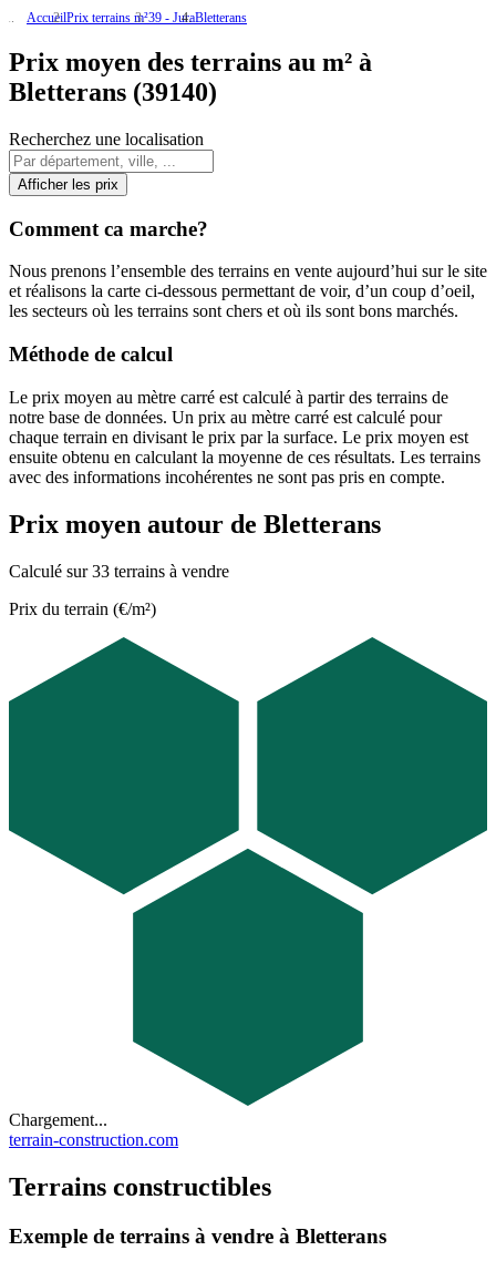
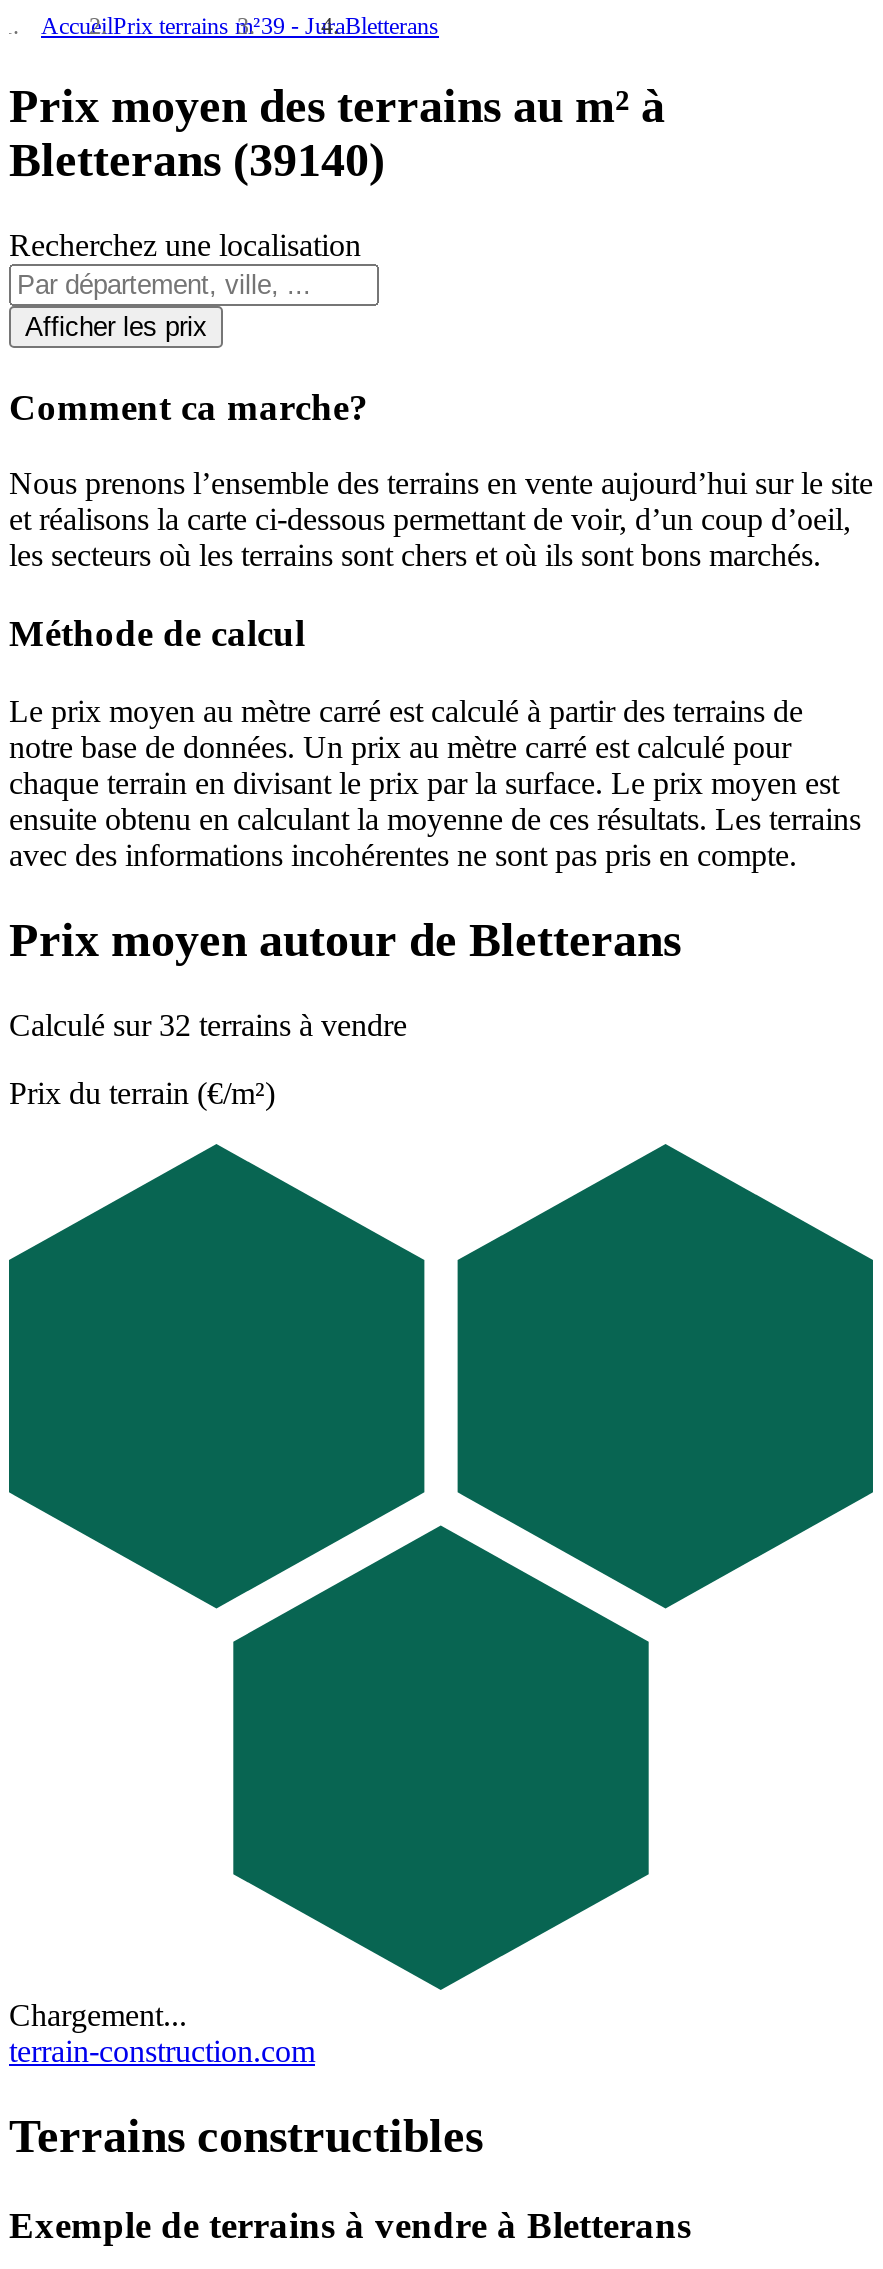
[9,561,229,580] Calculé sur 33 terrains à vendre -> [9,1007,407,1041] Calculé sur 32 terrains à vendre

